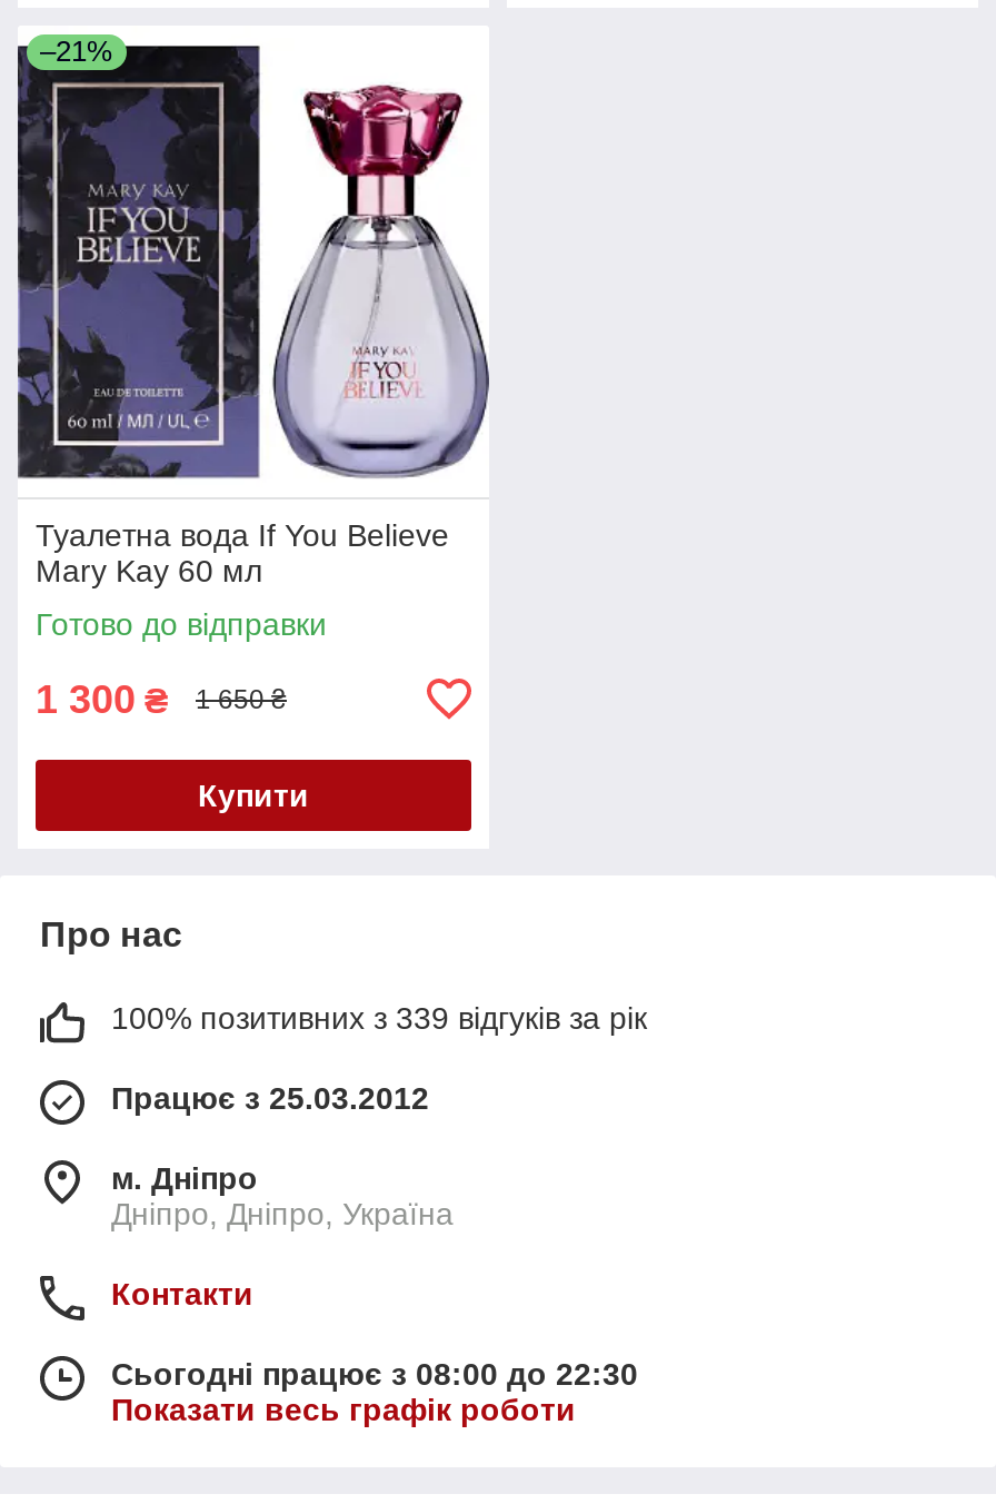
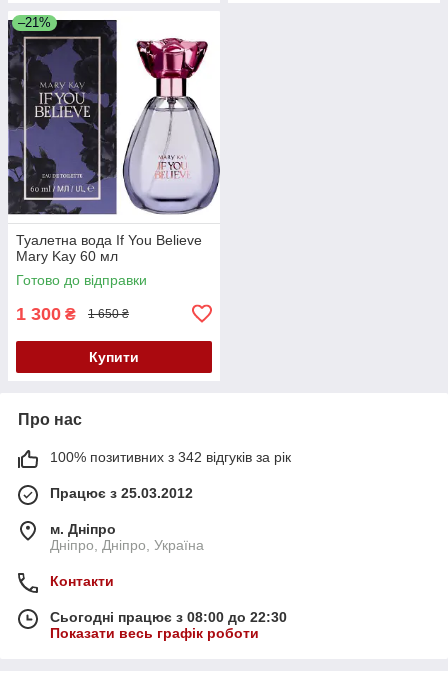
[111,1000,647,1035] 100% позитивних з 339 відгуків за рік -> [50,449,291,465] 100% позитивних з 342 відгуків за рік

